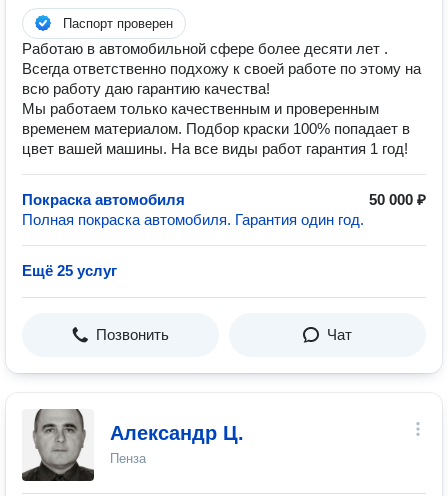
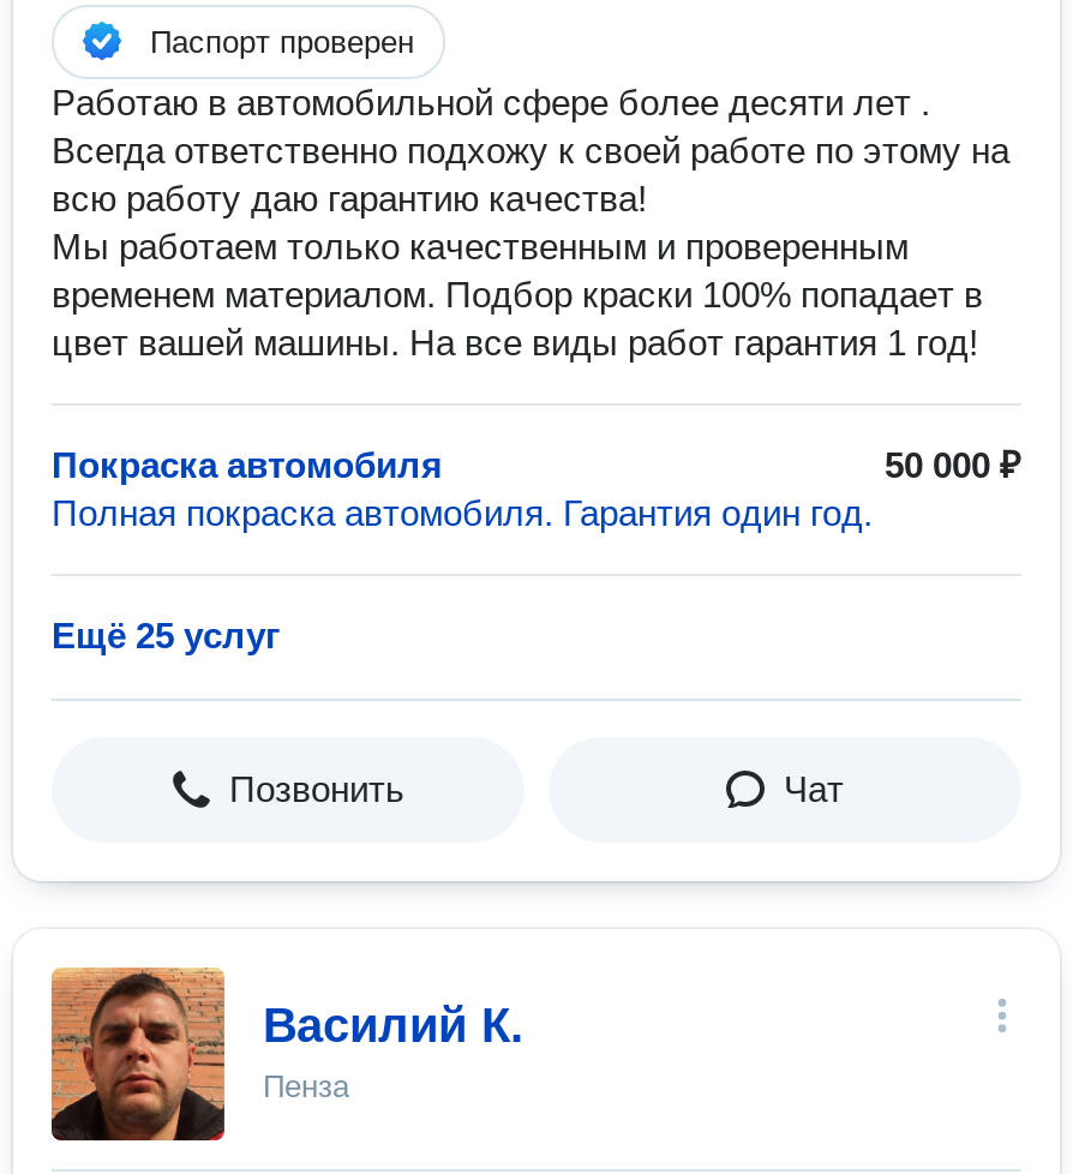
[21,408,244,482] [image] | Александр Ц. -> [49,965,524,1143] [image] | Василий К.

